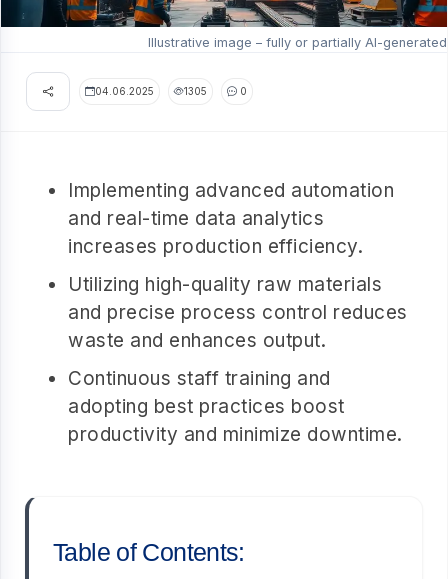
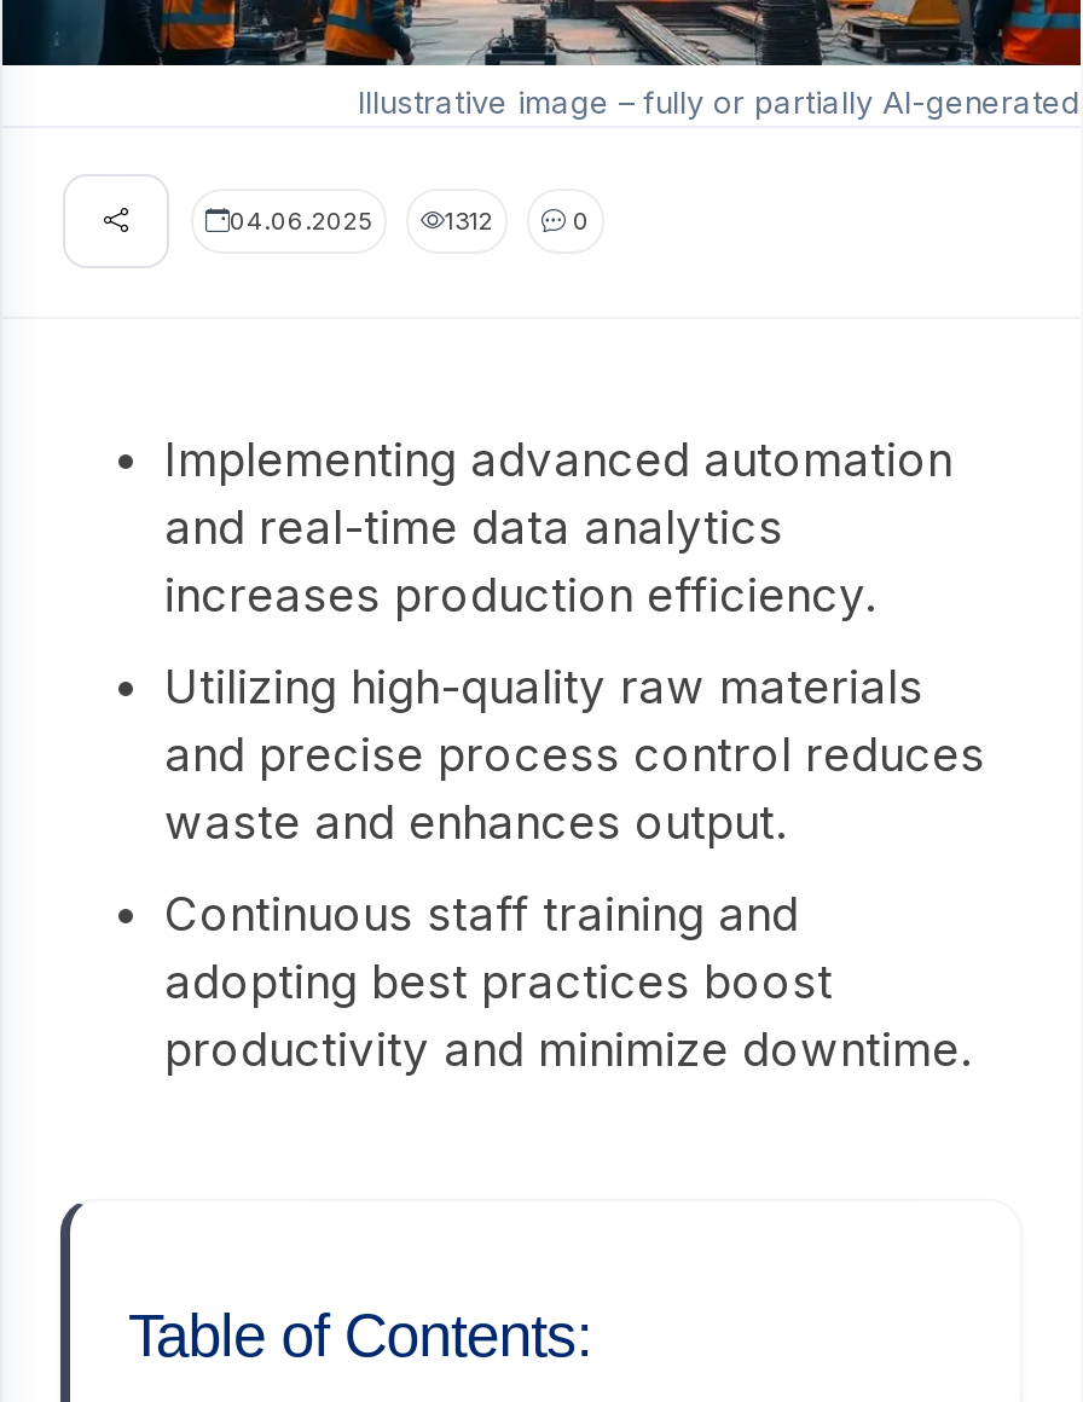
[184,85,207,97] 1305 -> [445,206,493,235] 1312

